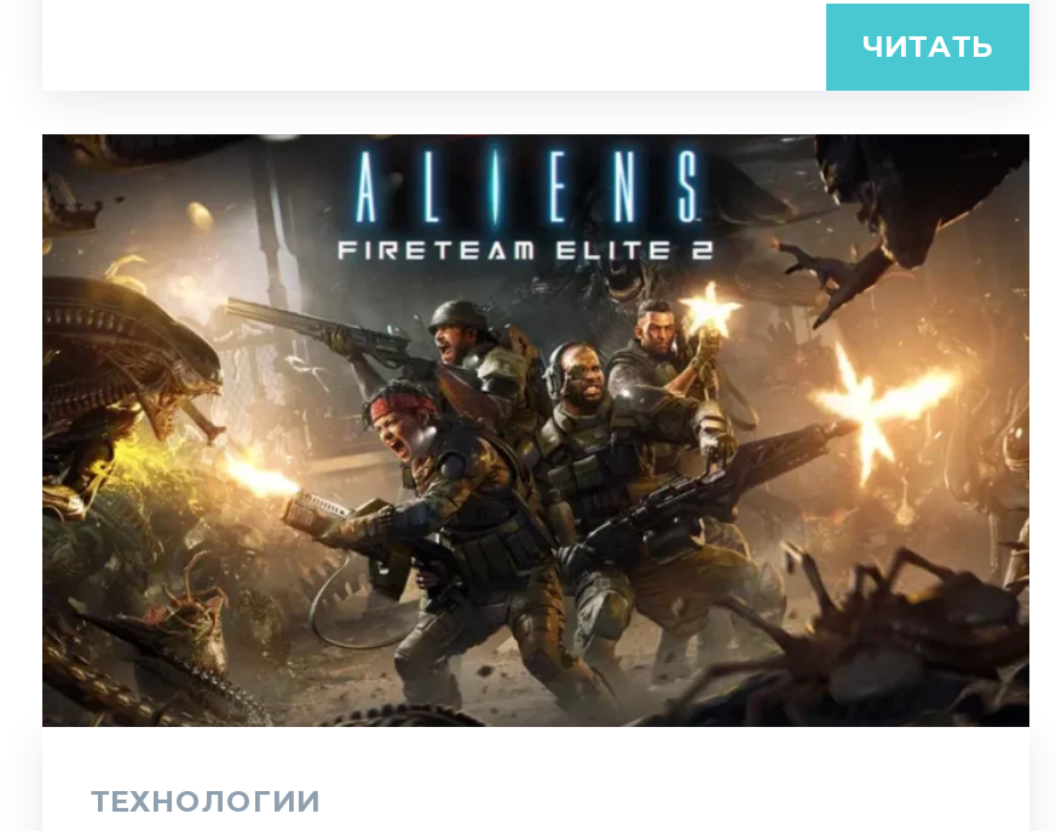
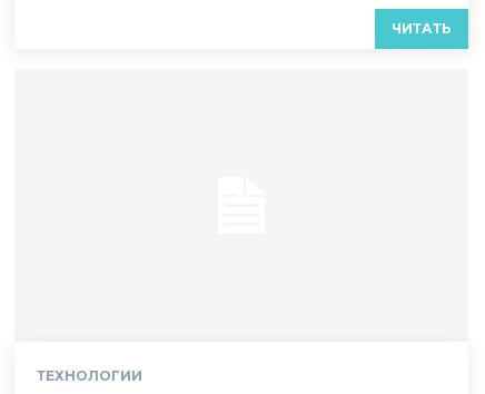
[40,132,1032,729] [image] -> none

